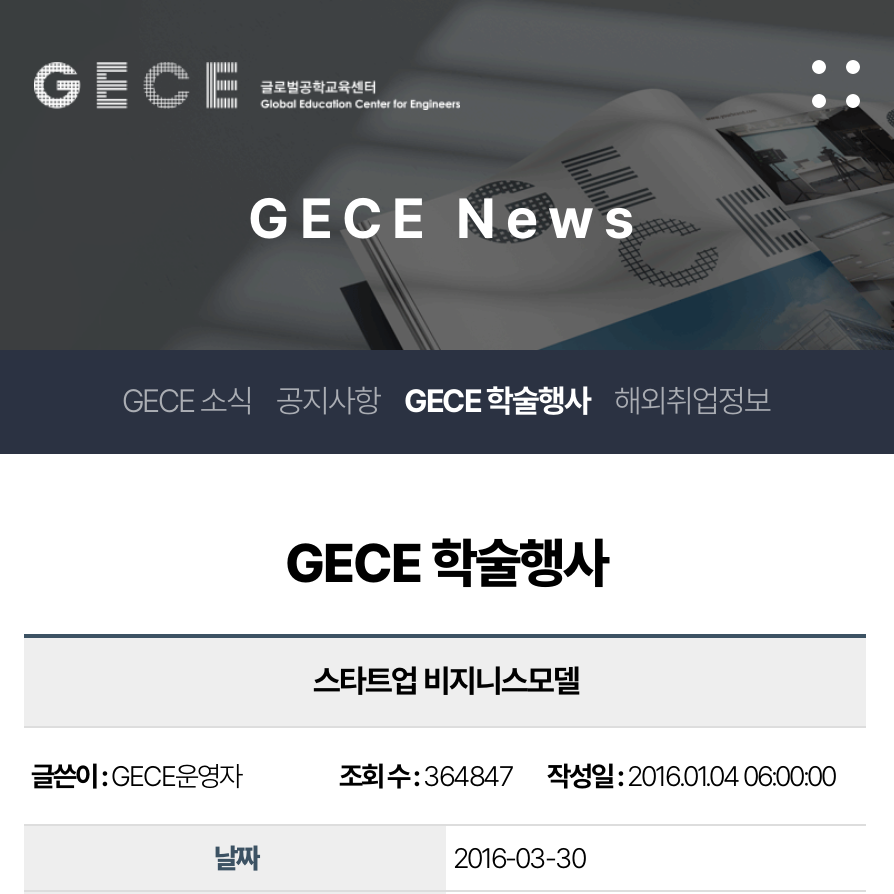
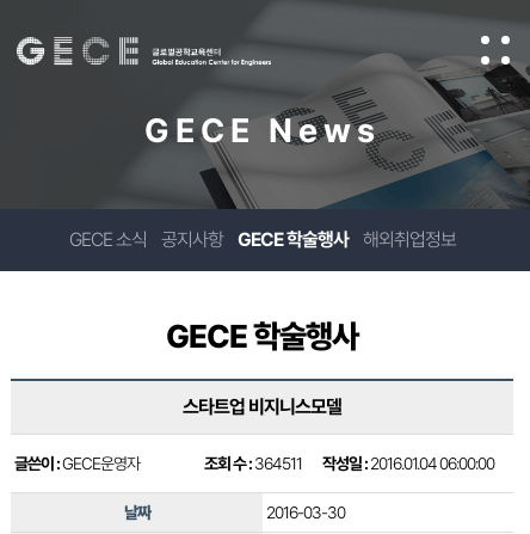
[339,760,835,792] 조회 수 : 364847 작성일 : 2016.01.04 06:00:00 -> [205,454,495,473] 조회 수 : 364511 작성일 : 2016.01.04 06:00:00

